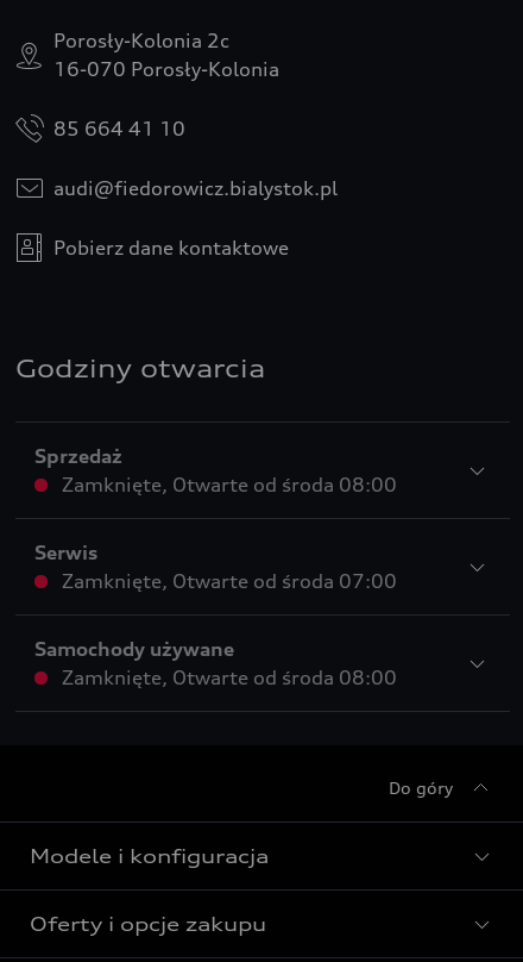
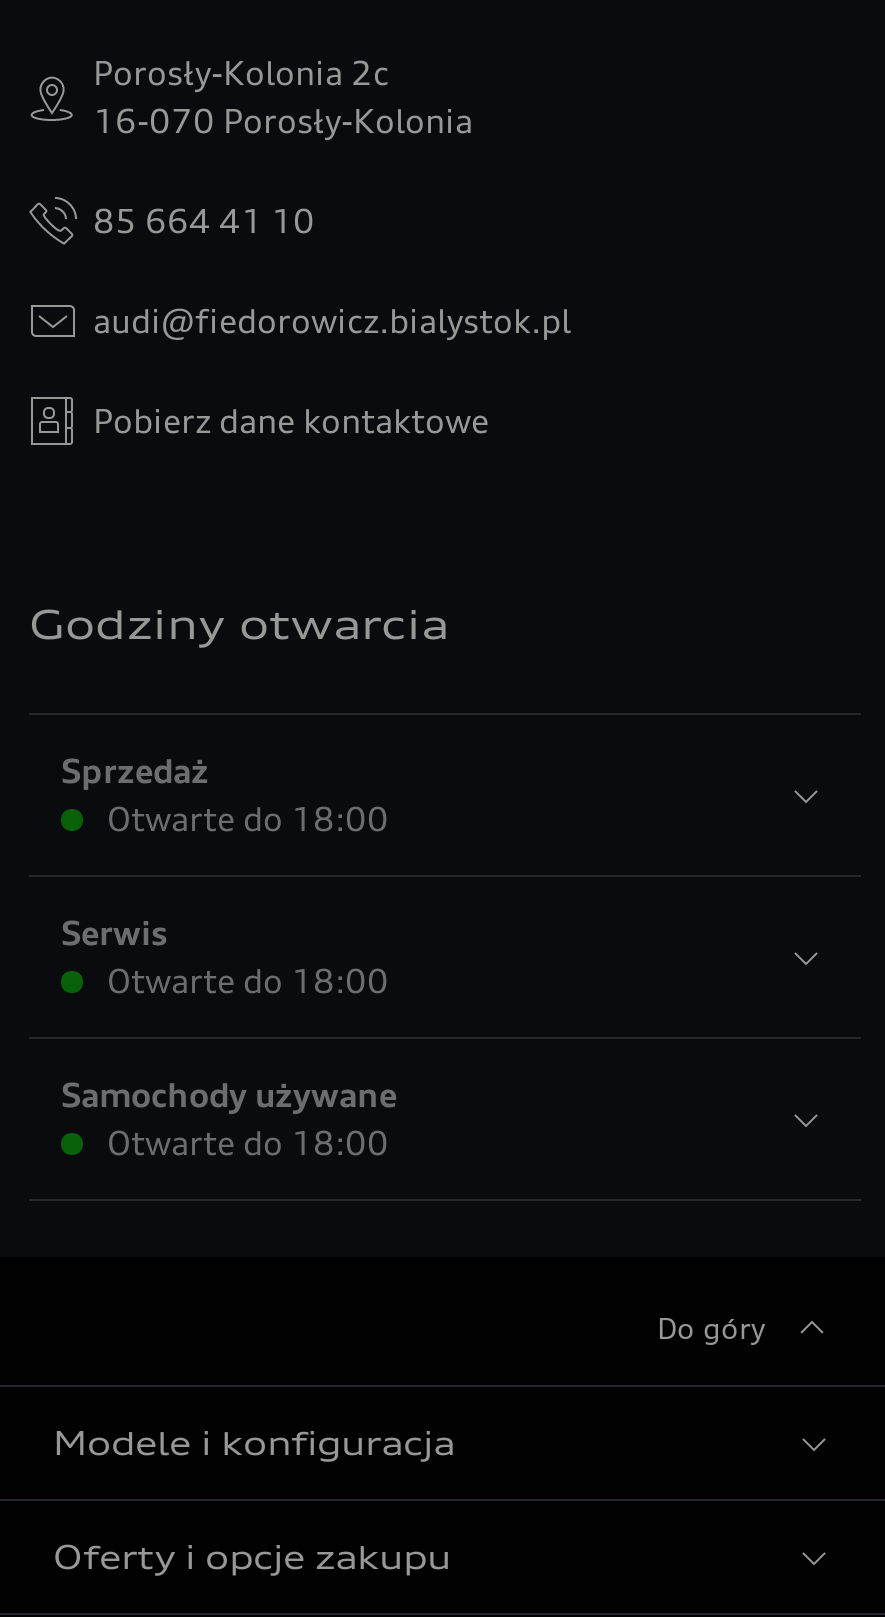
[62,473,397,496] Zamknięte, Otwarte od środa 08:00 -> [107,799,389,839] Otwarte do 18:00
[62,569,397,593] Zamknięte, Otwarte od środa 07:00 -> [107,961,389,1001] Otwarte do 18:00
[62,666,397,689] Zamknięte, Otwarte od środa 08:00 -> [107,1123,389,1163] Otwarte do 18:00

